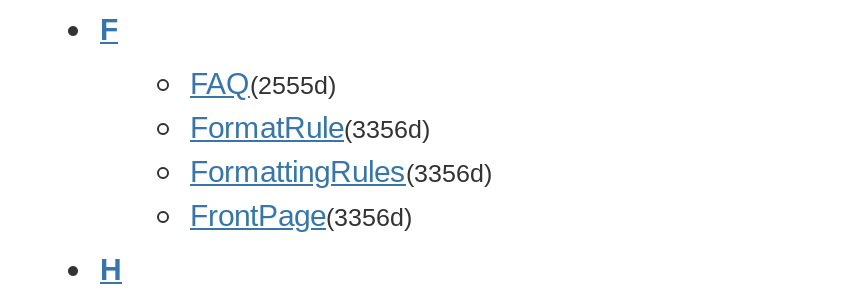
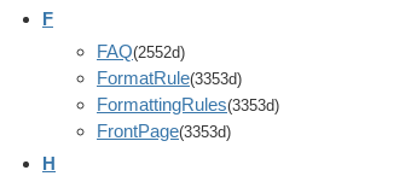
[190,66,336,100] FAQ(2555d) -> [97,41,185,62] FAQ(2552d)
[190,110,430,144] FormatRule(3356d) -> [97,68,242,88] FormatRule(3353d)
[190,154,492,188] FormattingRules(3356d) -> [97,94,279,115] FormattingRules(3353d)
[190,198,412,232] FrontPage(3356d) -> [97,121,231,141] FrontPage(3353d)

